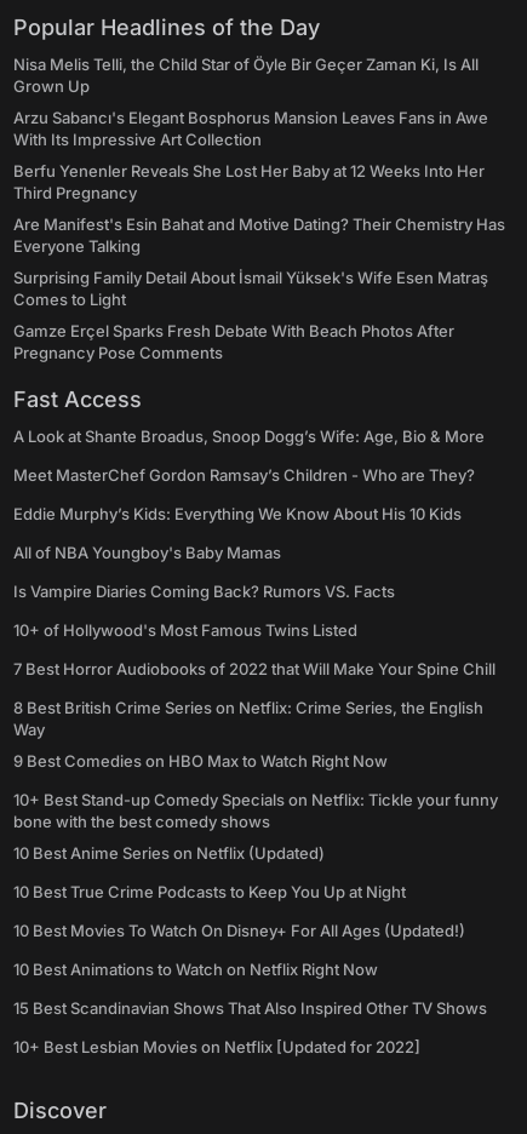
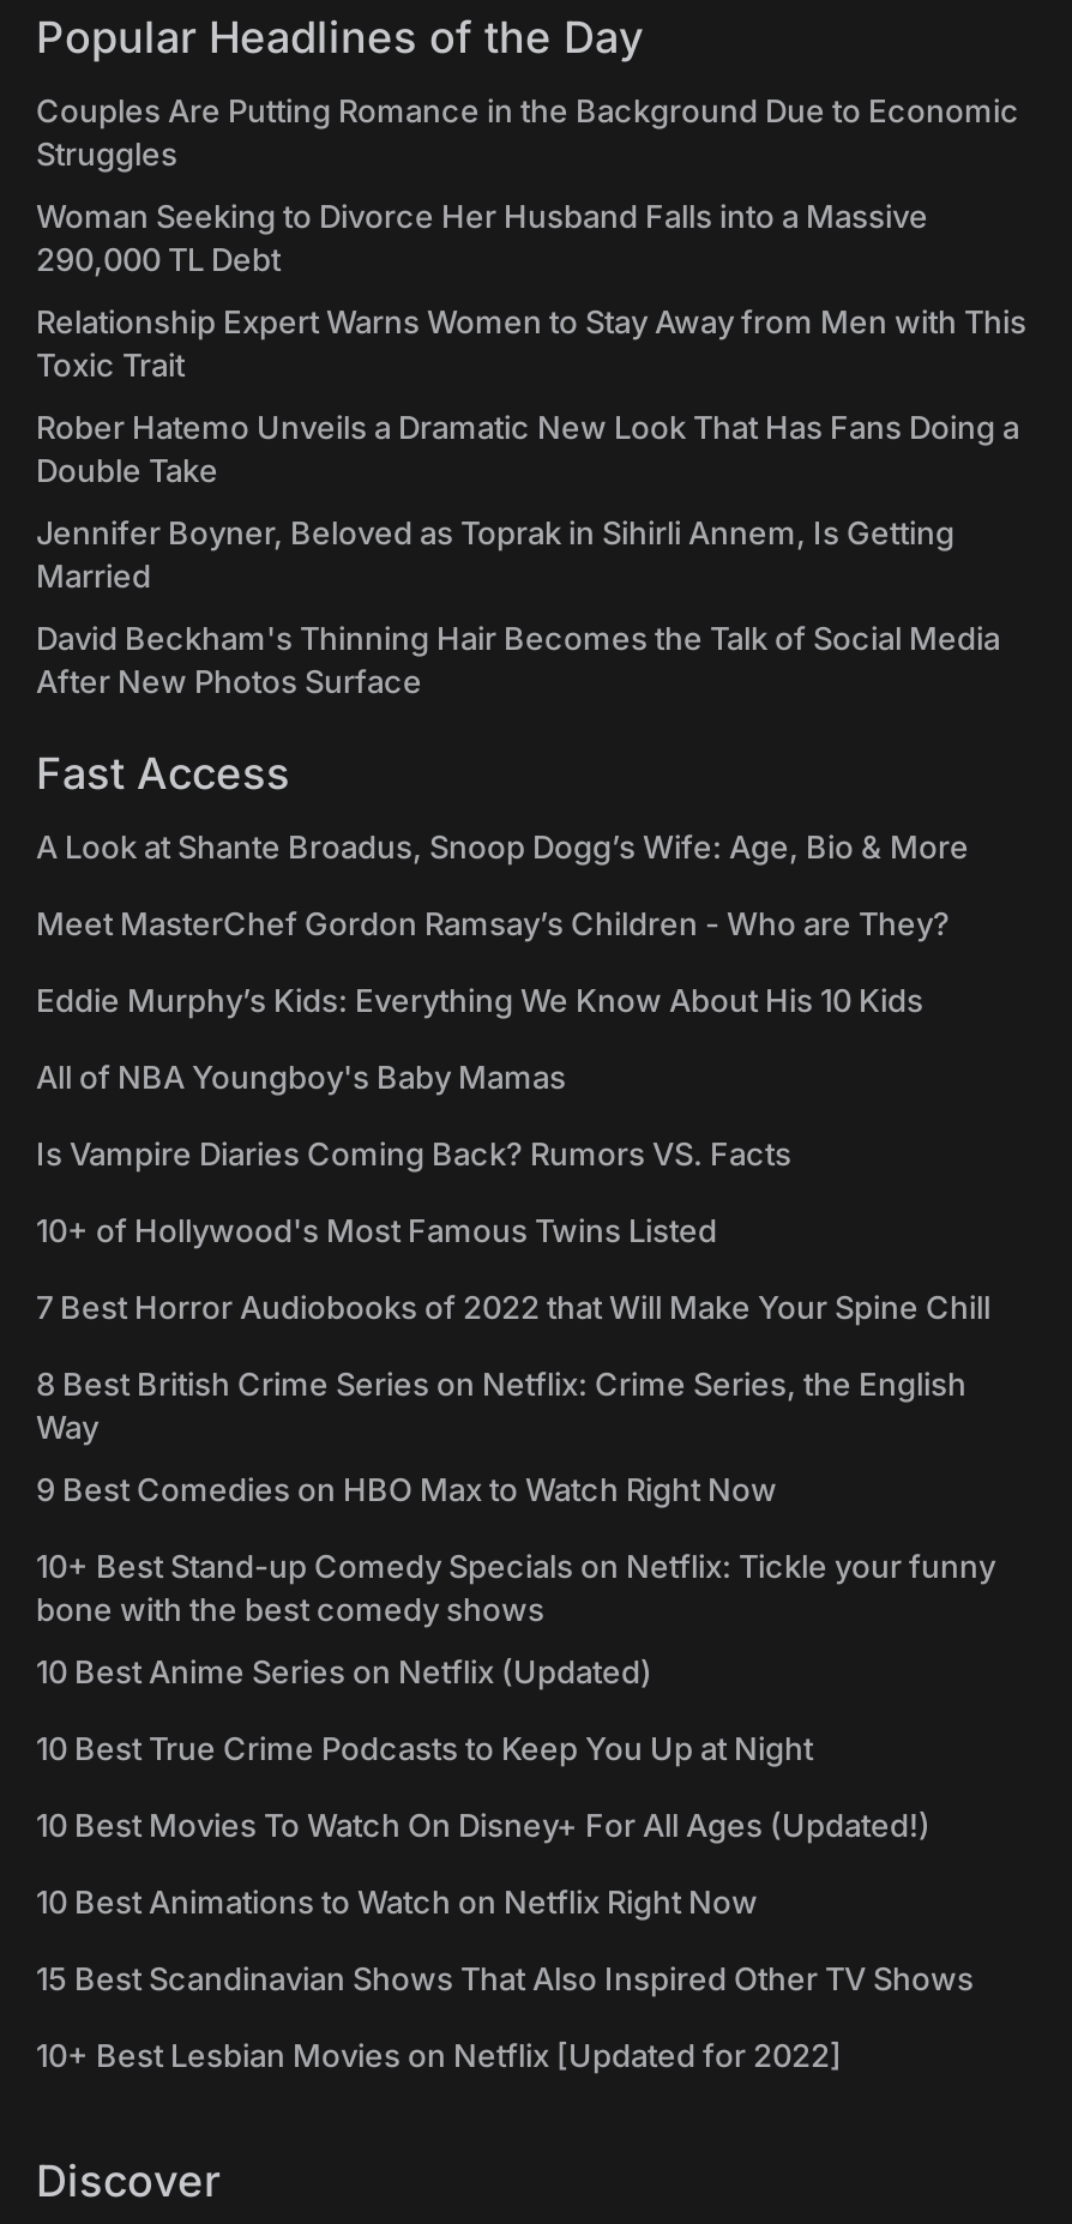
[13,55,479,96] Nisa Melis Telli, the Child Star of Öyle Bir Geçer Zaman Ki, Is All | Grown Up -> [36,91,1019,173] Couples Are Putting Romance in the Background Due to Economic | Struggles
[13,108,488,149] Arzu Sabancı's Elegant Bosphorus Mansion Leaves Fans in Awe | With Its Impressive Art Collection -> [36,197,928,278] Woman Seeking to Divorce Her Husband Falls into a Massive | 290,000 TL Debt
[13,161,485,202] Berfu Yenenler Reveals She Lost Her Baby at 12 Weeks Into Her | Third Pregnancy -> [36,302,1026,384] Relationship Expert Warns Women to Stay Away from Men with This | Toxic Trait
[13,214,505,256] Are Manifest's Esin Bahat and Motive Dating? Their Chemistry Has | Everyone Talking -> [36,408,1019,489] Rober Hatemo Unveils a Dramatic New Look That Has Fans Doing a | Double Take
[13,268,488,309] Surprising Family Detail About İsmail Yüksek's Wife Esen Matraş | Comes to Light -> [36,513,954,595] Jennifer Boyner, Beloved as Toprak in Sihirli Annem, Is Getting | Married
[13,321,454,362] Gamze Erçel Sparks Fresh Debate With Beach Photos After | Pregnancy Pose Comments -> [36,619,1000,700] David Beckham's Thinning Hair Becomes the Talk of Social Media | After New Photos Surface

